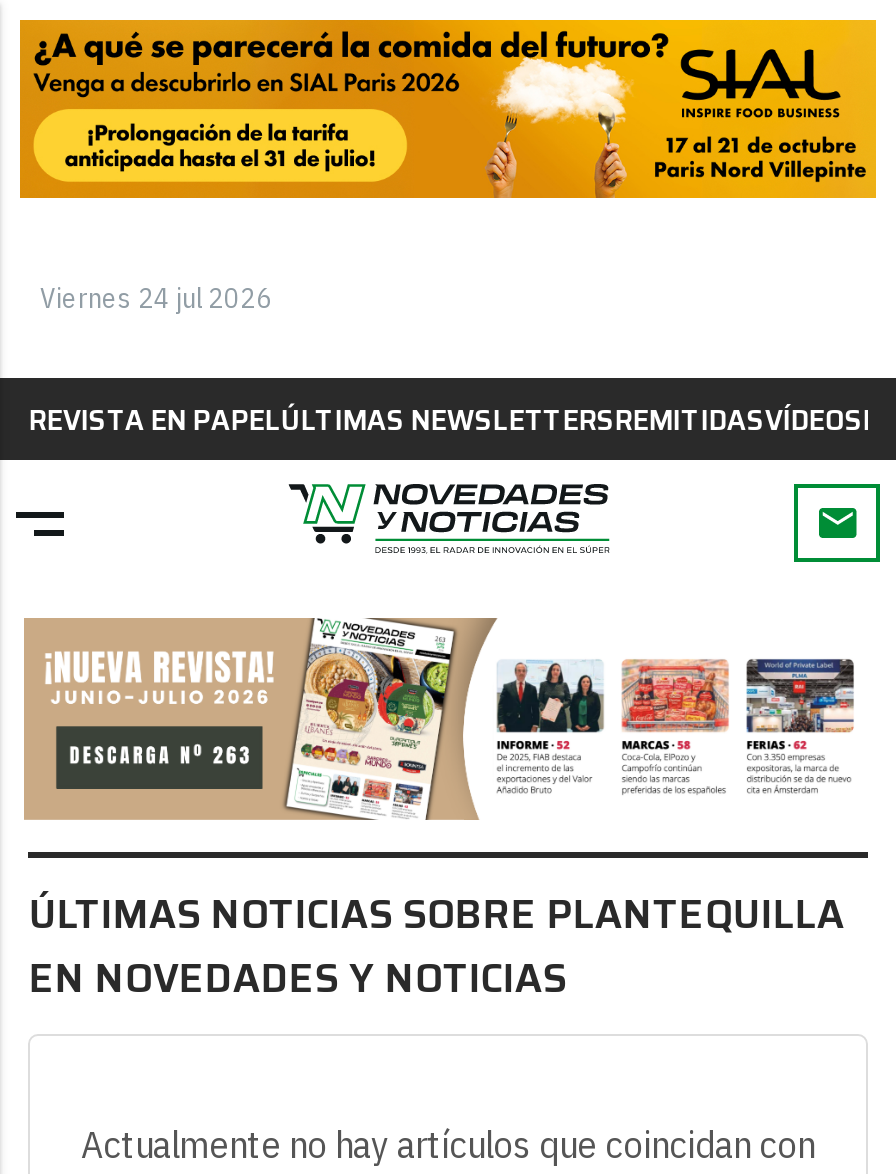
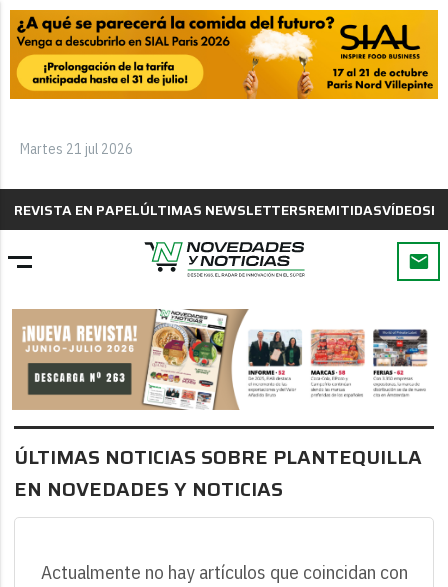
[40,280,272,316] Viernes 24 jul 2026 -> [20,140,133,158] Martes 21 jul 2026

